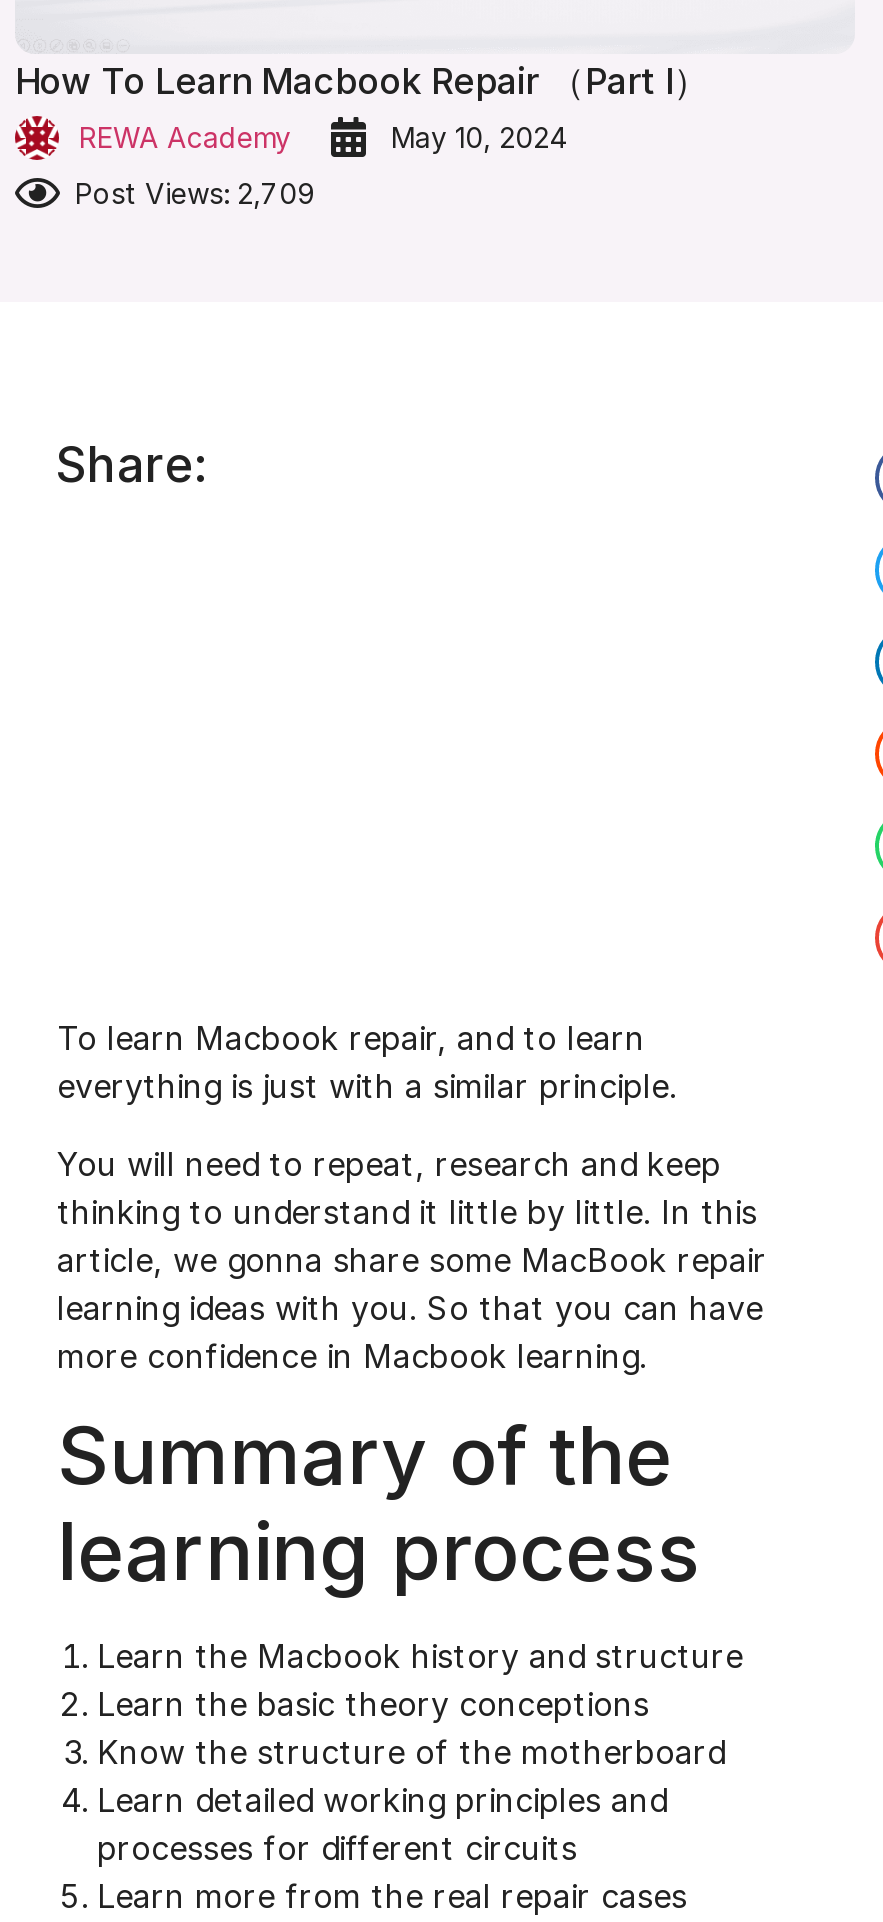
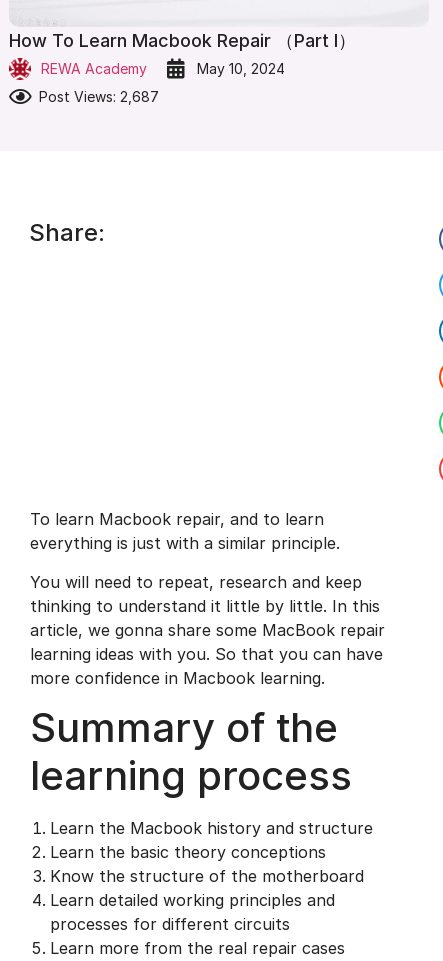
[75,176,315,210] Post Views: 2,709 -> [39,88,159,105] Post Views: 2,687

